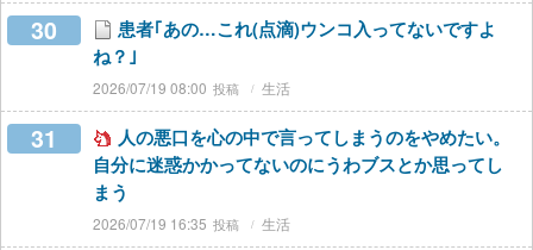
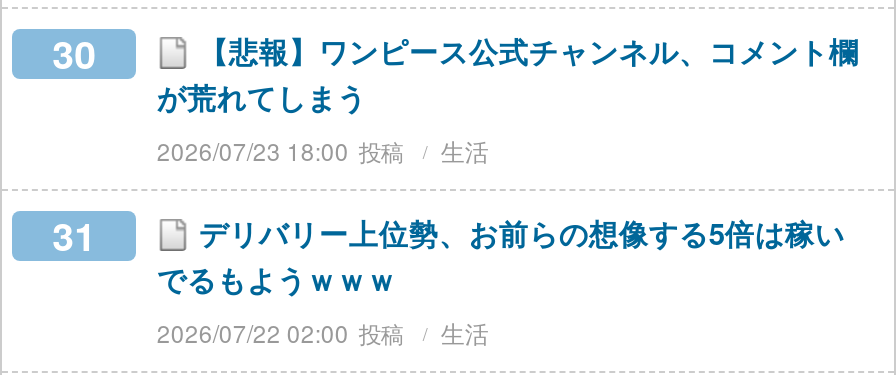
[93,15,496,98] 患者｢あの…これ(点滴)ウンコ入ってないですよ | ね？｣ | 2026/07/19 08:00 -> [157,29,859,167] 【悲報】ワンピース公式チャンネル、コメント欄 | が荒れてしまう | 2026/07/23 18:00
[93,124,511,233] 人の悪口を心の中で言ってしまうのをやめたい。 | 自分に迷惑かかってないのにうわブスとか思ってし | まう | 2026/07/19 16:35 -> [157,211,845,349] デリバリー上位勢、お前らの想像する5倍は稼い | でるもようｗｗｗ | 2026/07/22 02:00

